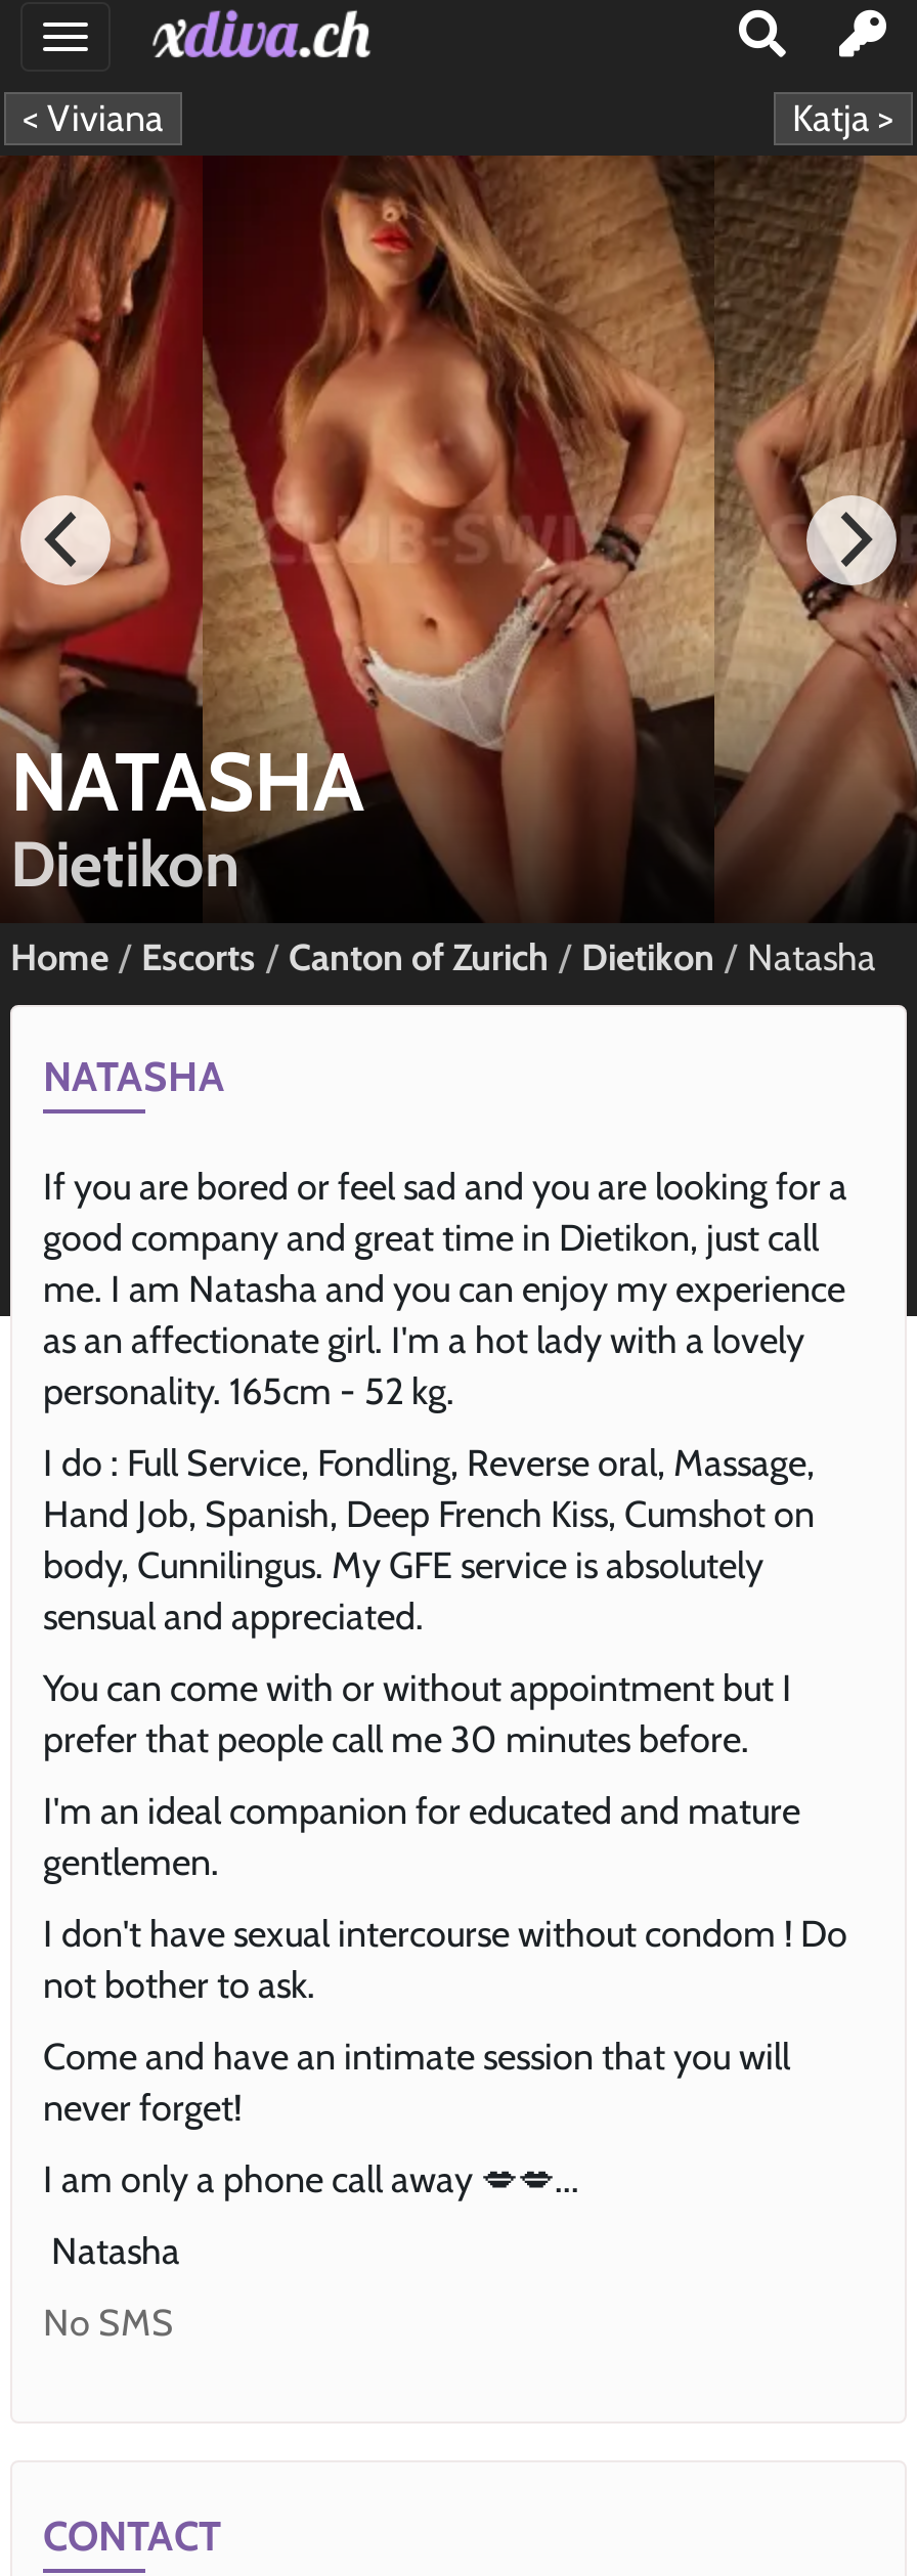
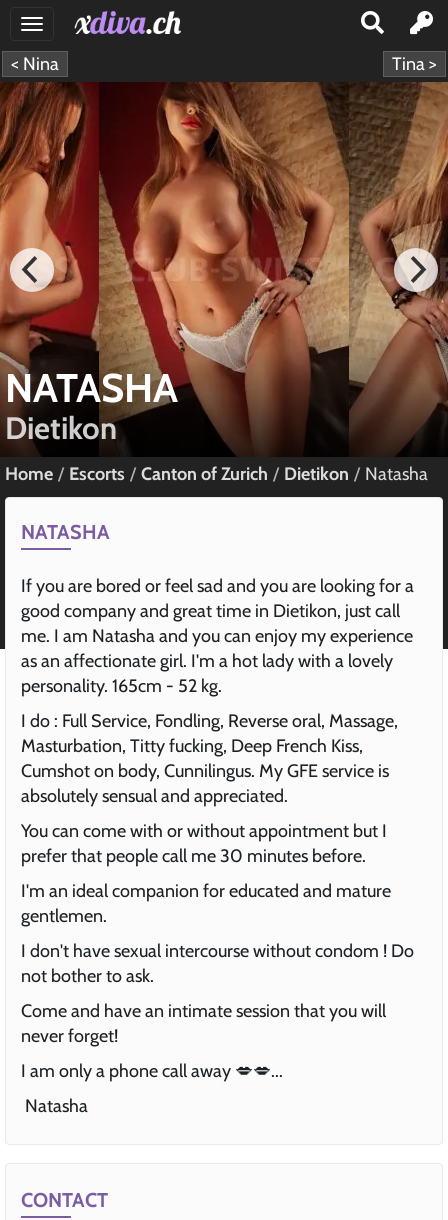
[23,96,894,141] < Viviana | Katja > -> [11,53,437,75] < Nina | Tina >
[43,1492,815,1640] Hand Job, Spanish, Deep French Kiss, Cumshot on | body, Cunnilingus. My GFE service is absolutely | sensual and appreciated. -> [21,735,389,807] Masturbation, Titty fucking, Deep French Kiss, | Cumshot on body, Cunnilingus. My GFE service is | absolutely sensual and appreciated.
[43,2301,174,2346] No SMS -> none

